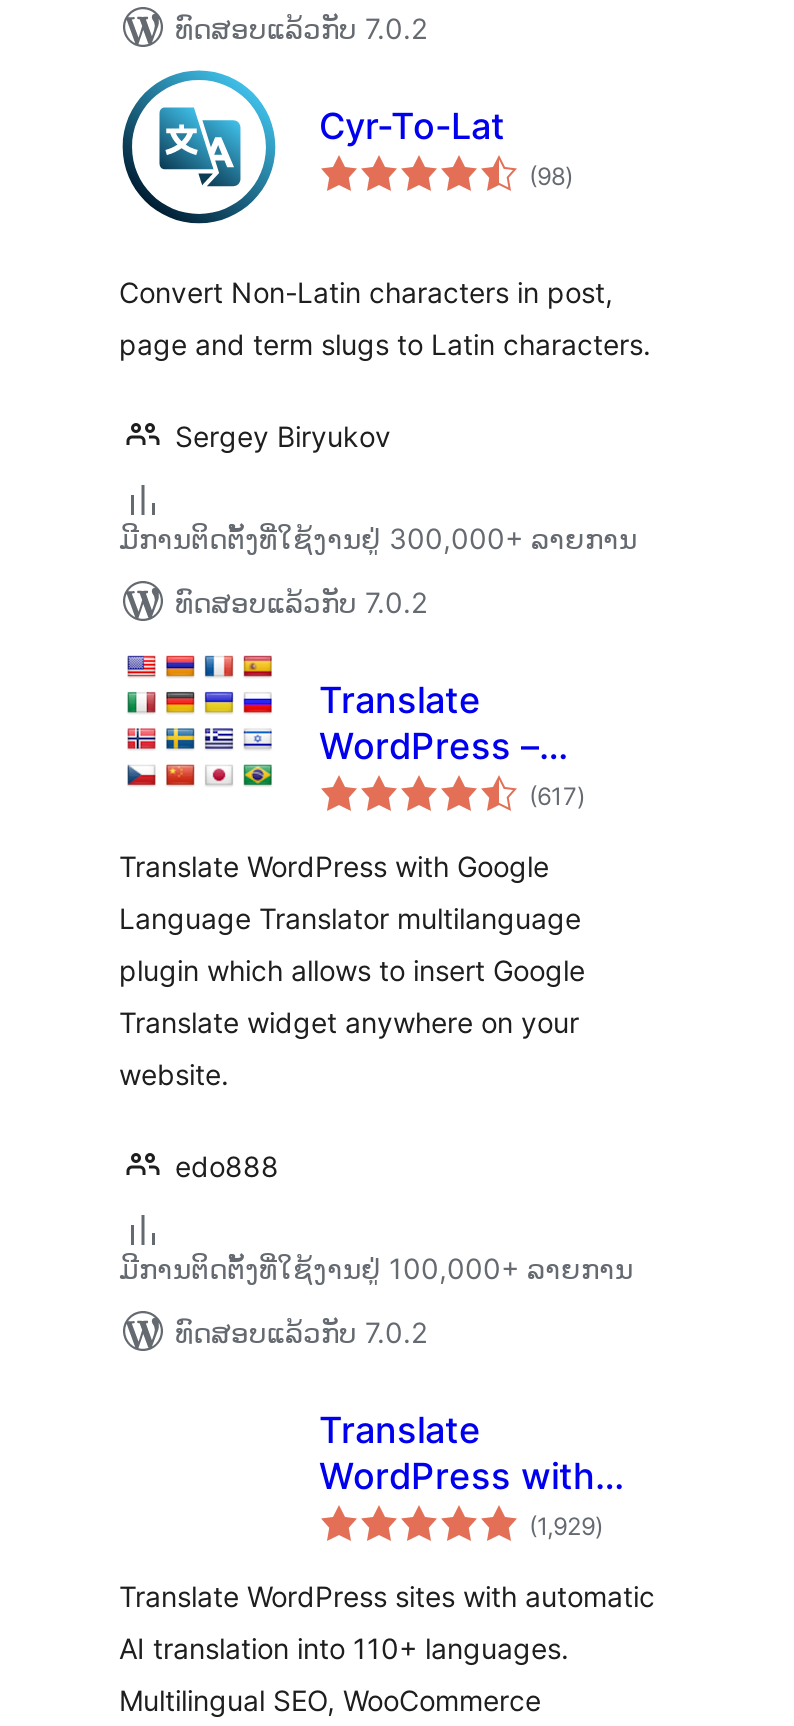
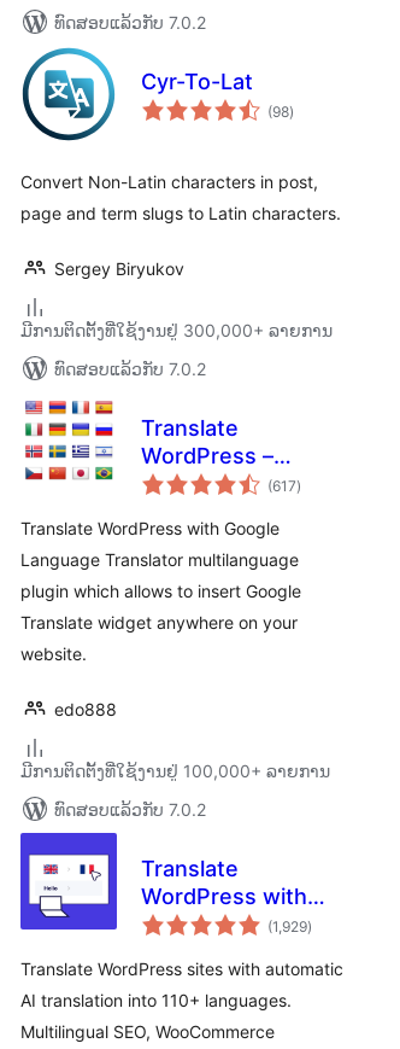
none -> [19,832,118,931] [image]

